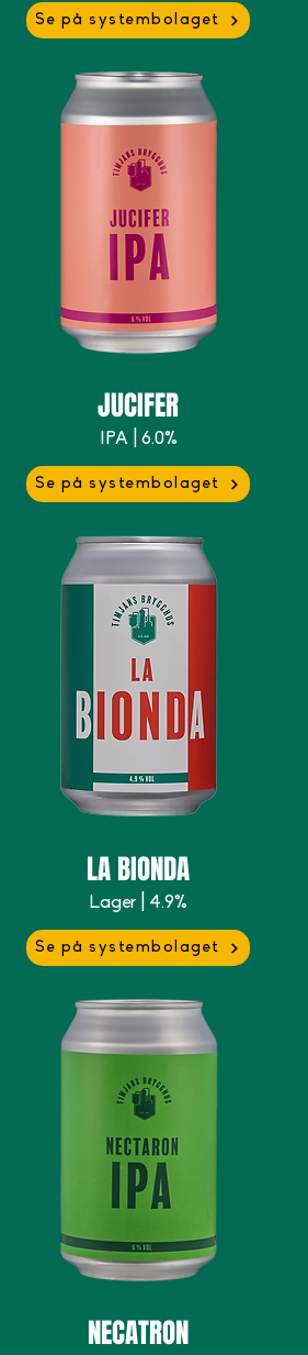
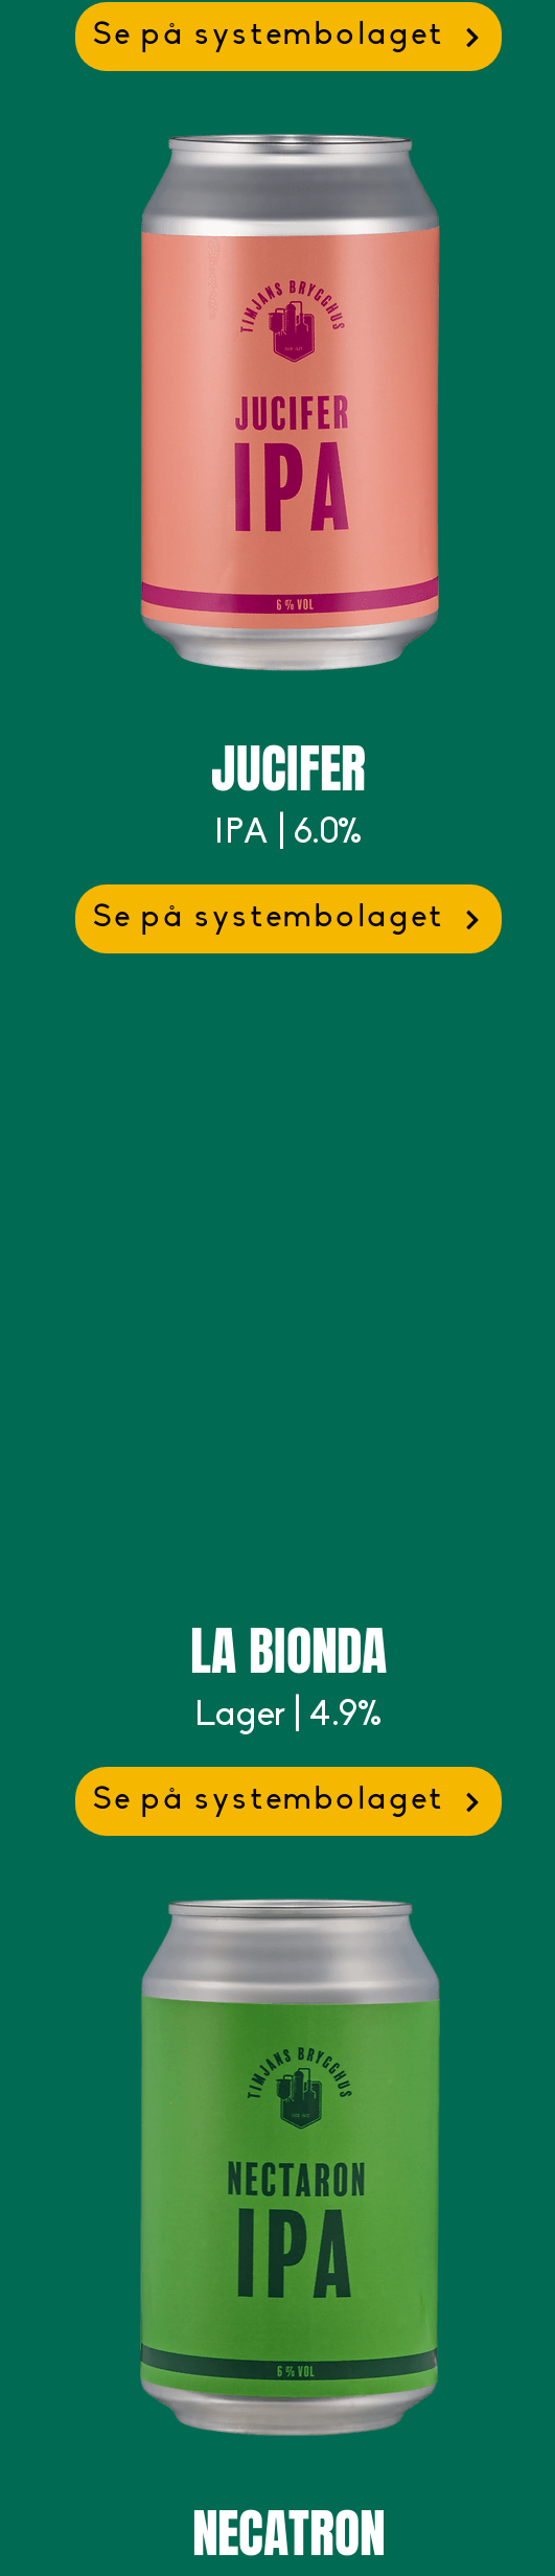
[60,535,218,818] [image] -> none

